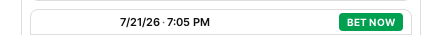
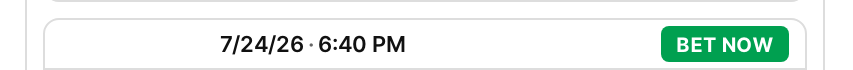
[120,15,210,29] 7/21/26 · 7:05 PM -> [220,30,406,58] 7/24/26 · 6:40 PM

